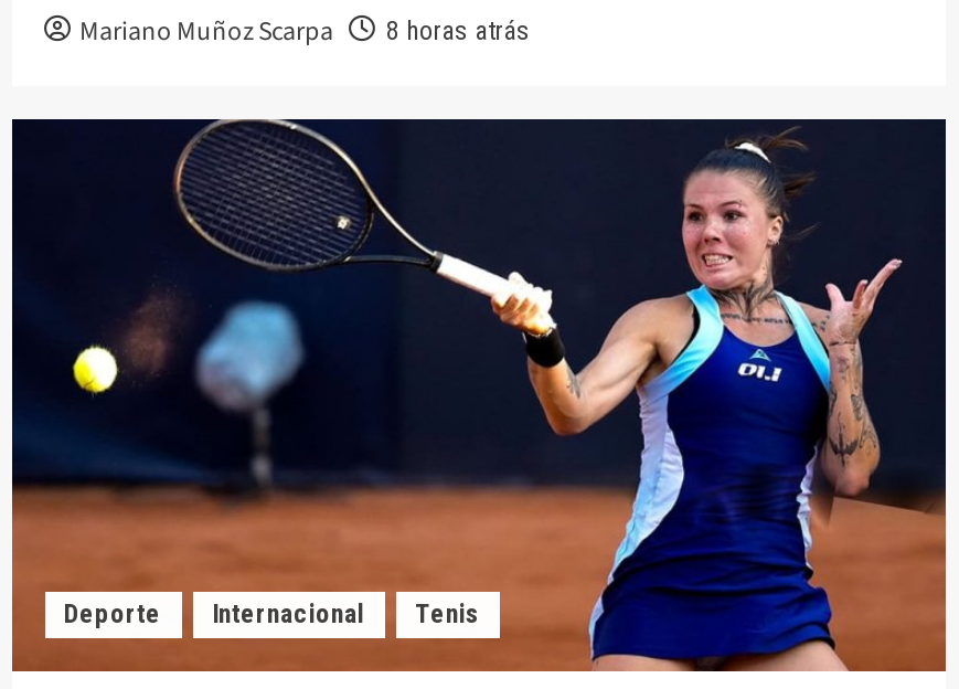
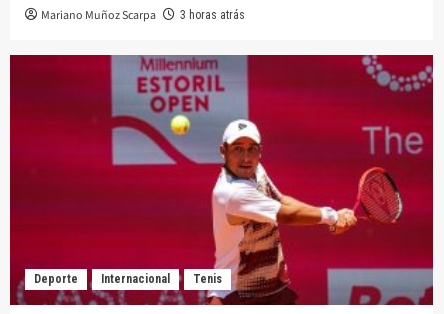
[79,13,530,50] Mariano Muñoz Scarpa 8 horas atrás -> [40,7,244,24] Mariano Muñoz Scarpa 3 horas atrás
[10,117,948,674] [image] -> [9,54,434,306] [image]

